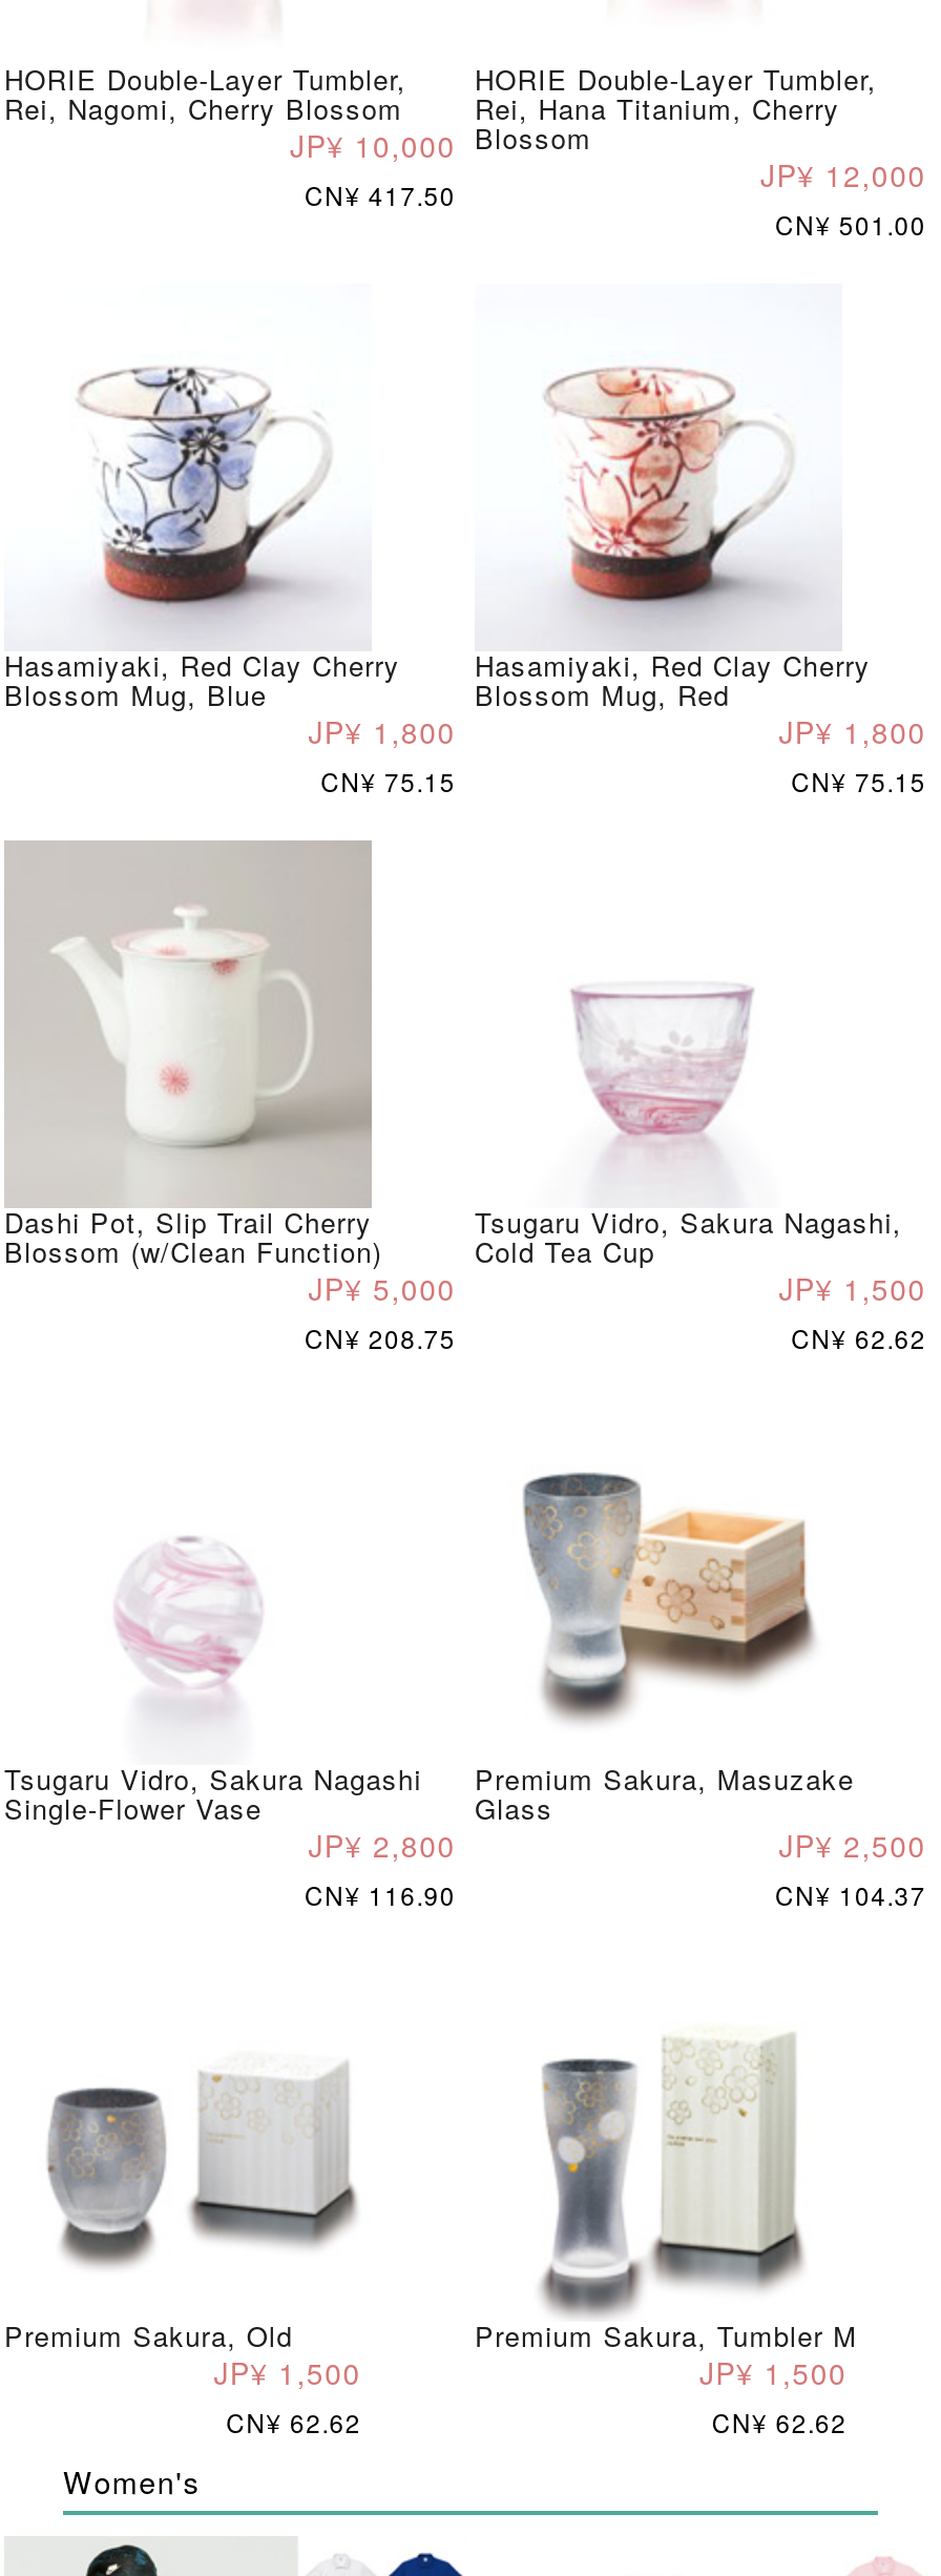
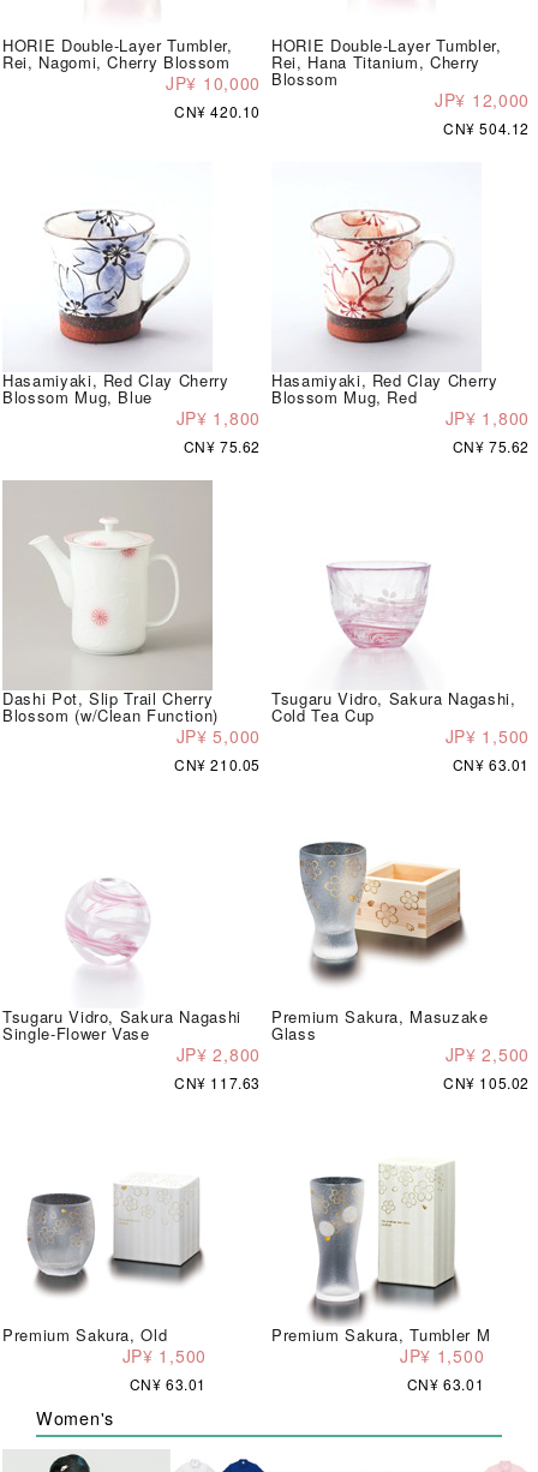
[305,175,456,211] CN¥ 417.50 -> [174,100,261,121] CN¥ 420.10
[775,205,926,241] CN¥ 501.00 -> [443,117,530,137] CN¥ 504.12
[321,762,456,797] CN¥ 75.15 -> [183,435,261,456] CN¥ 75.62
[791,762,926,797] CN¥ 75.15 -> [452,435,530,456] CN¥ 75.62
[305,1318,456,1354] CN¥ 208.75 -> [174,753,261,774] CN¥ 210.05
[791,1318,926,1354] CN¥ 62.62 -> [452,753,530,774] CN¥ 63.01
[305,1875,456,1911] CN¥ 116.90 -> [174,1072,261,1092] CN¥ 117.63
[775,1875,926,1911] CN¥ 104.37 -> [443,1072,530,1092] CN¥ 105.02
[226,2403,361,2438] CN¥ 62.62 -> [129,1373,207,1393] CN¥ 63.01
[712,2403,847,2438] CN¥ 62.62 -> [407,1373,484,1393] CN¥ 63.01

